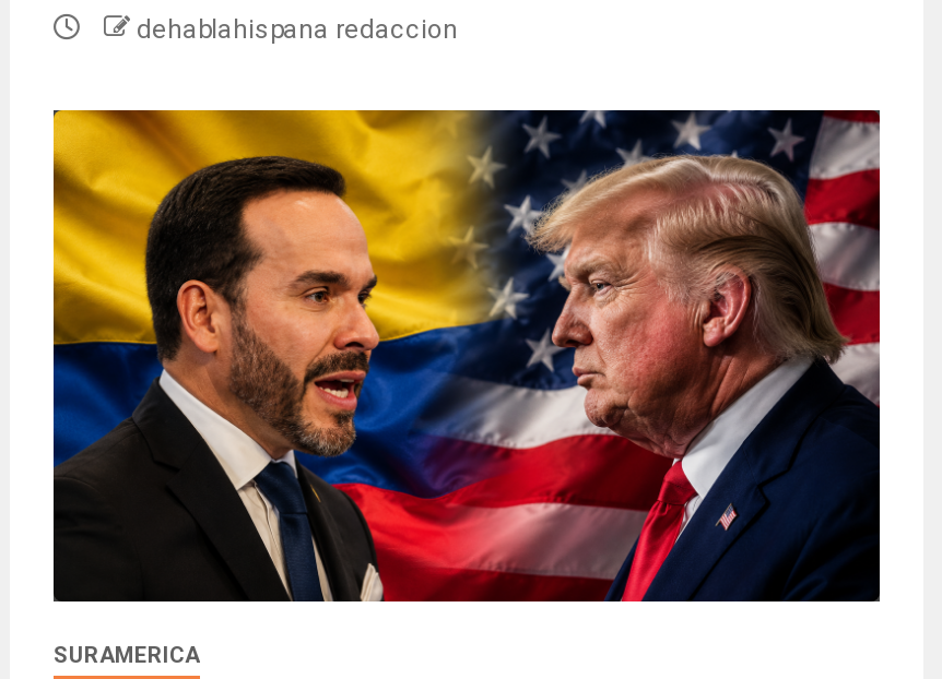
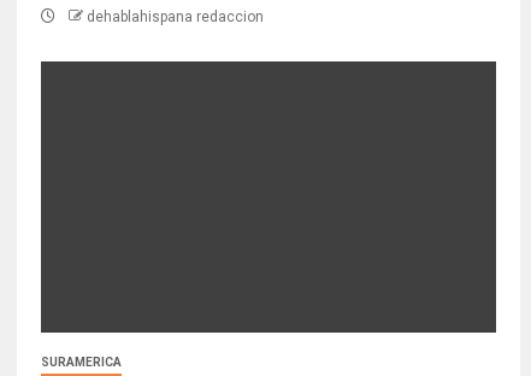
[51,108,880,604] [image] -> none

